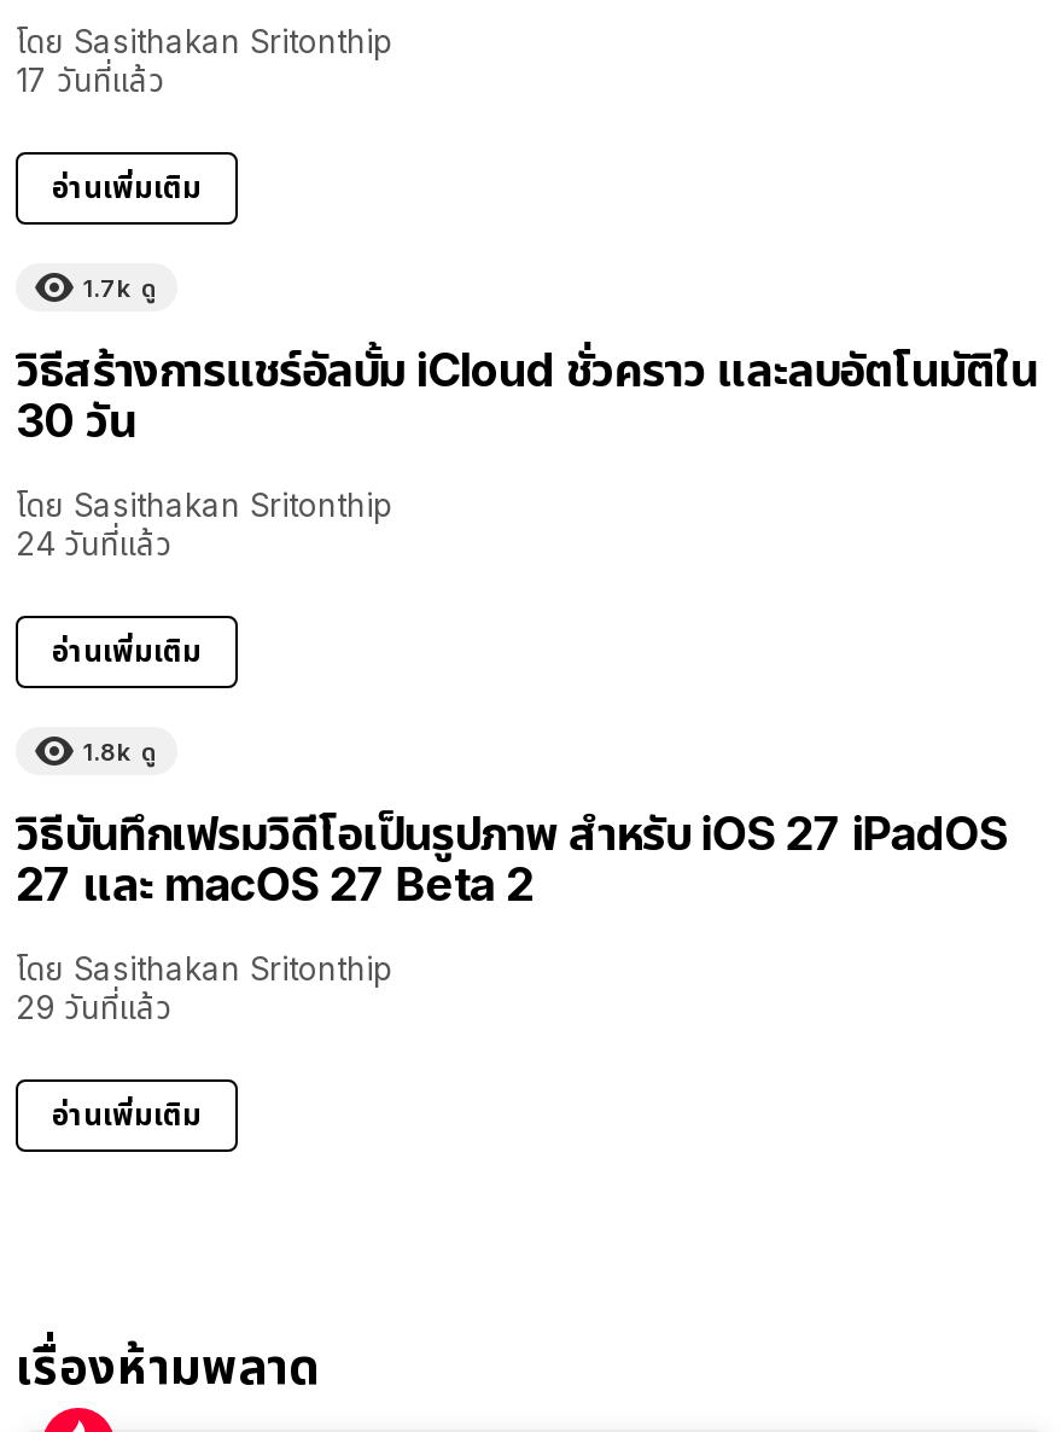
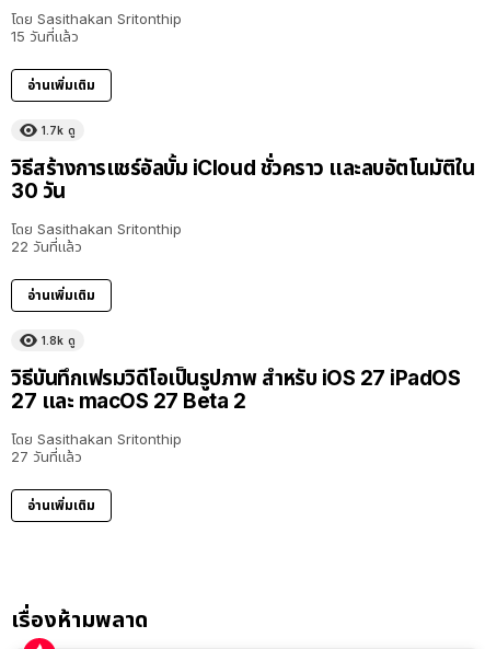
[16,59,165,98] 17 วันที่แล้ว -> [11,27,79,44] 15 วันที่แล้ว
[16,524,173,562] 24 วันที่แล้ว -> [11,237,82,255] 22 วันที่แล้ว
[16,988,173,1026] 29 วันที่แล้ว -> [11,448,82,465] 27 วันที่แล้ว

